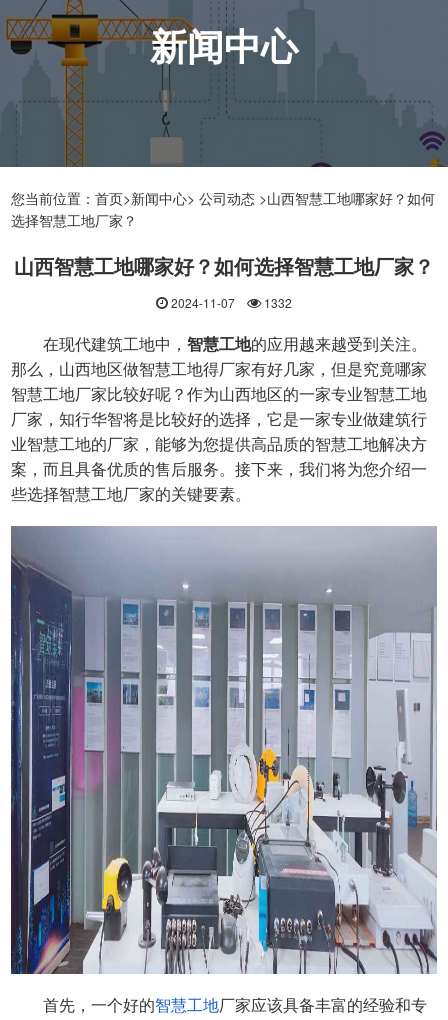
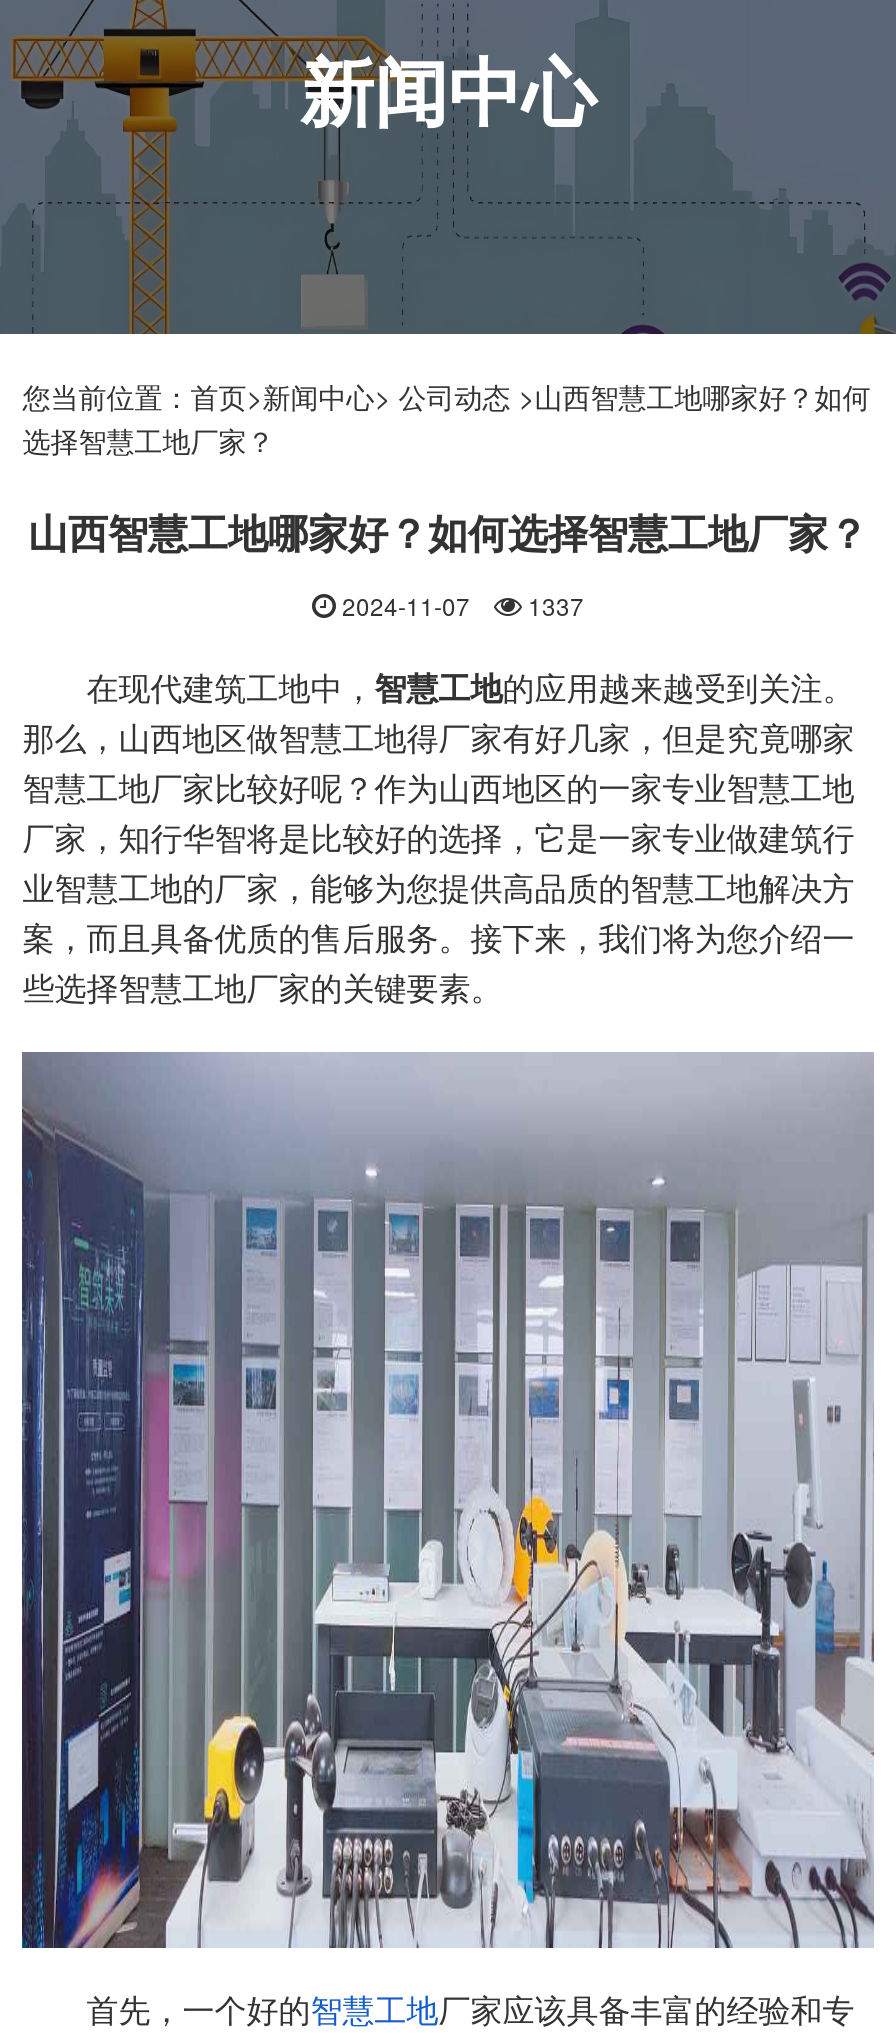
[168,294,292,311] 2024-11-07 1332 -> [336,588,584,622] 2024-11-07 1337

